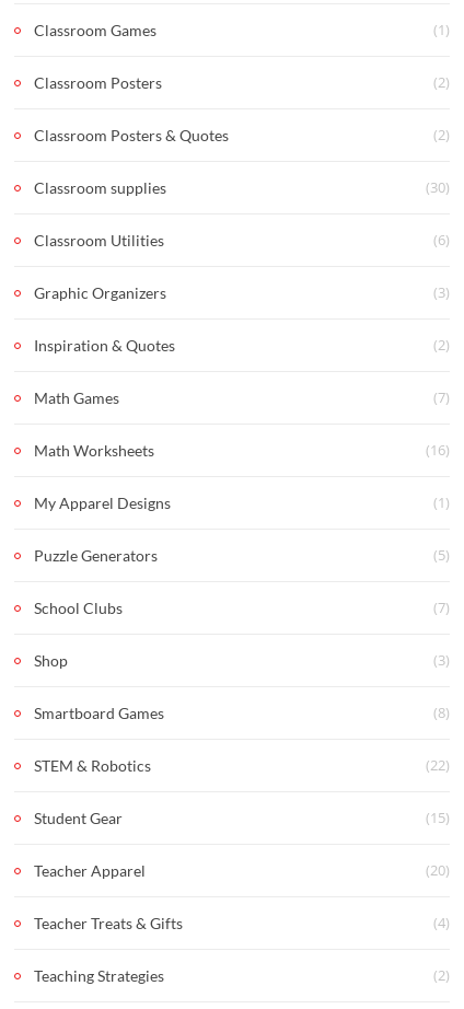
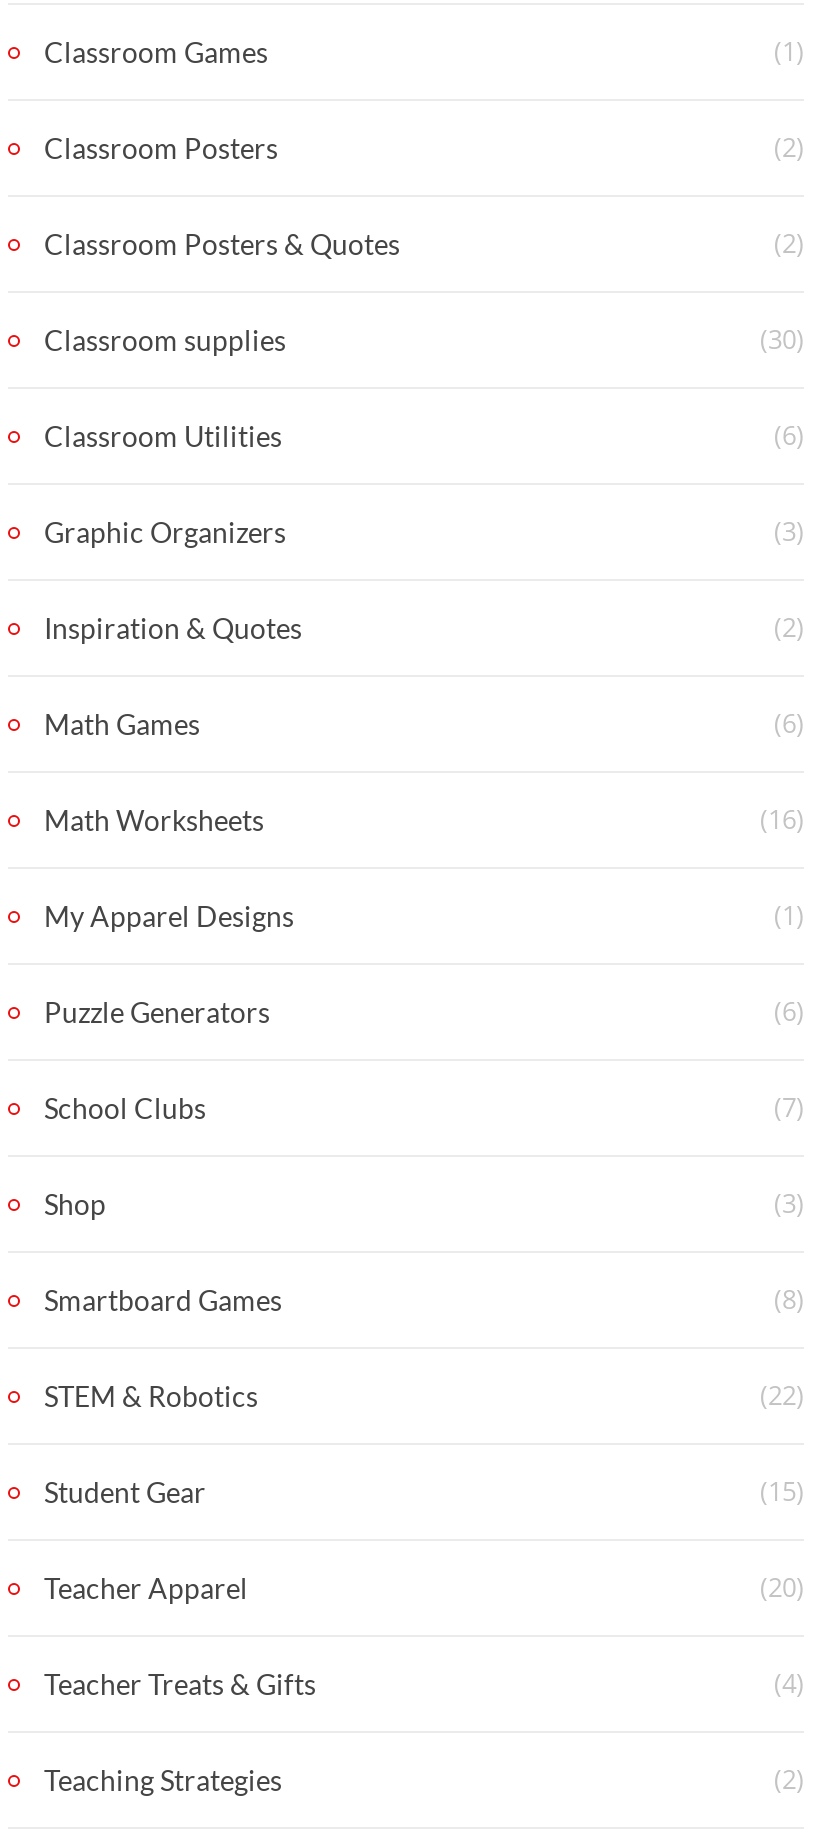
[433,387,450,407] (7) -> [774,705,804,741] (6)
[433,544,450,564] (5) -> [774,993,804,1029] (6)

